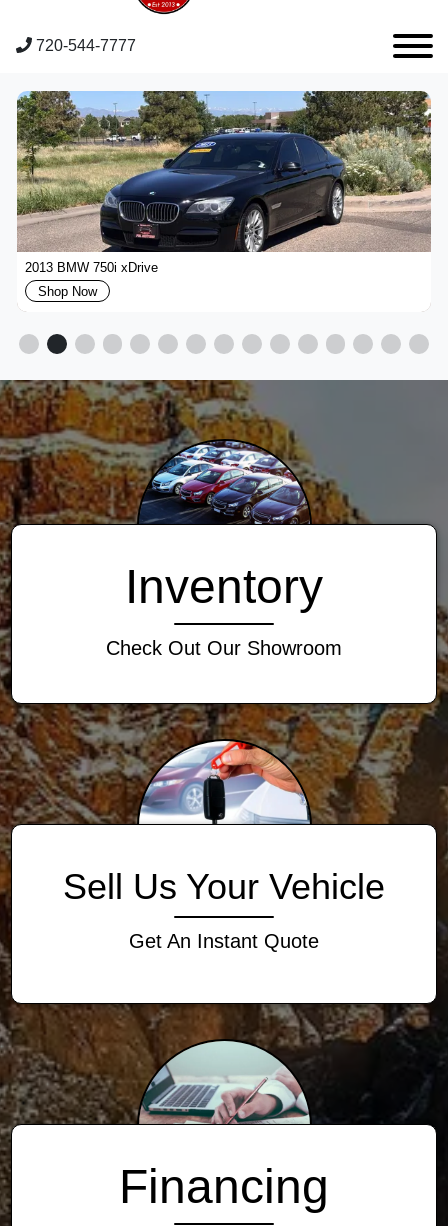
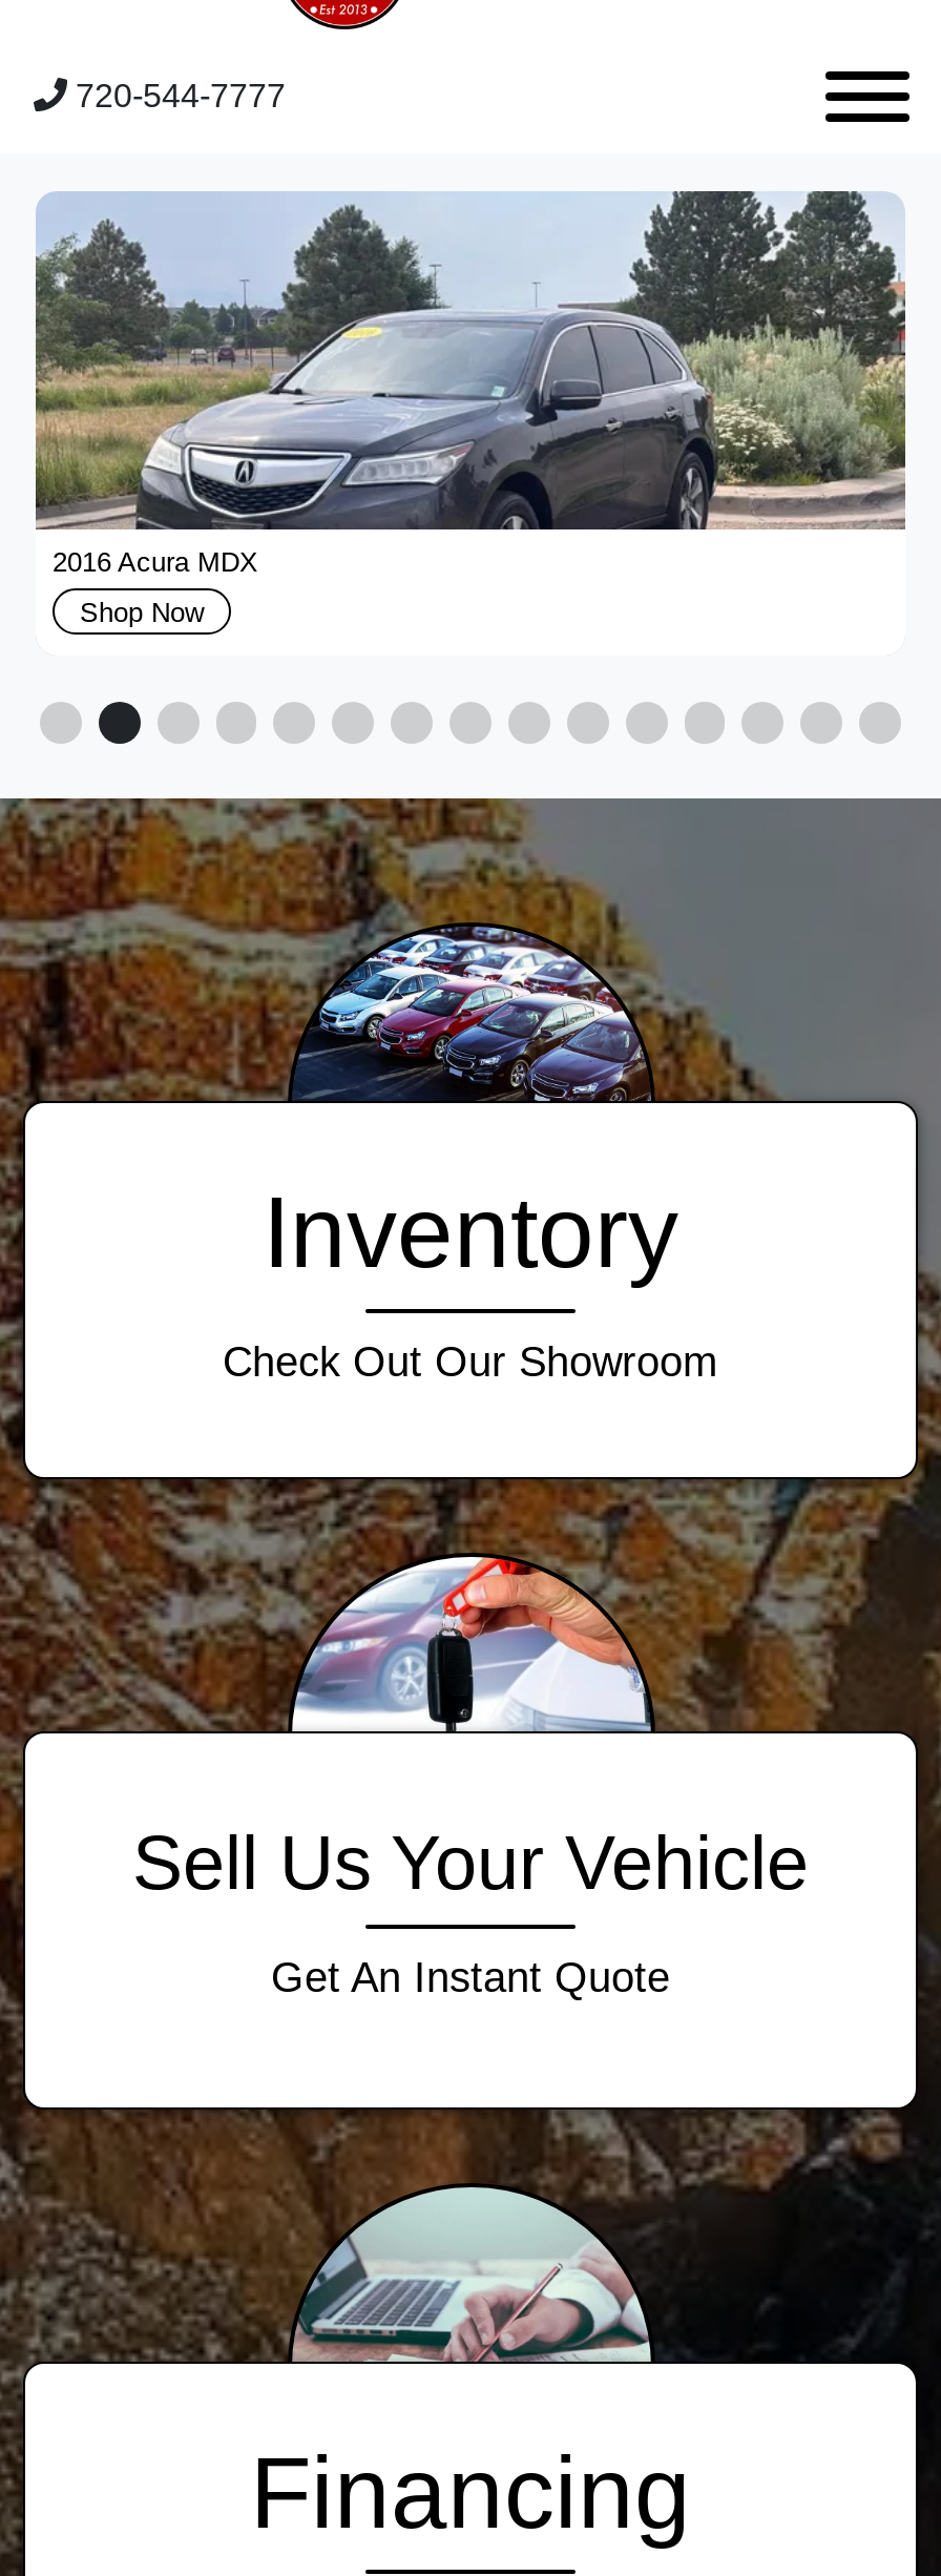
[16,90,432,275] [image] | 2013 BMW 750i xDrive -> [36,191,907,578] [image] | 2016 Acura MDX

